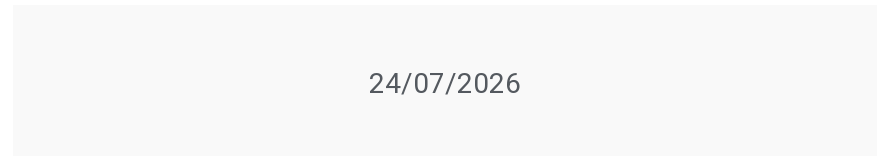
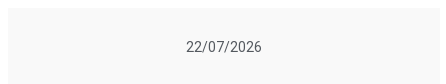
[369,67,521,99] 24/07/2026 -> [186,39,262,55] 22/07/2026

